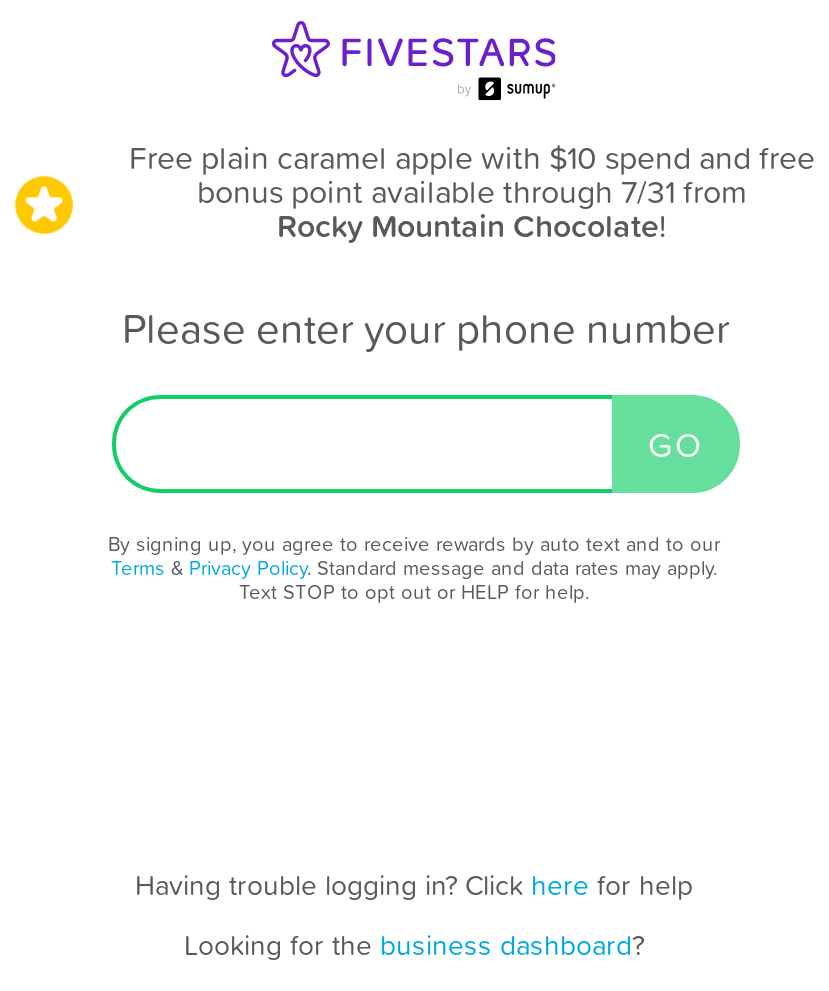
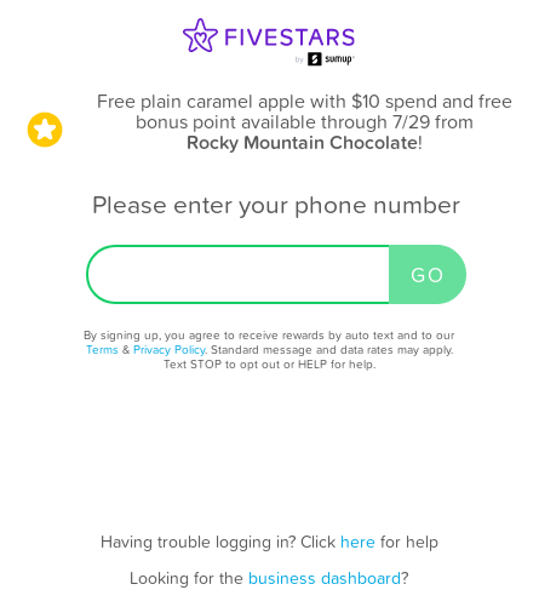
[197,167,747,215] bonus point available through 7/31from -> [135,107,473,136] bonus point available through 7/29from

